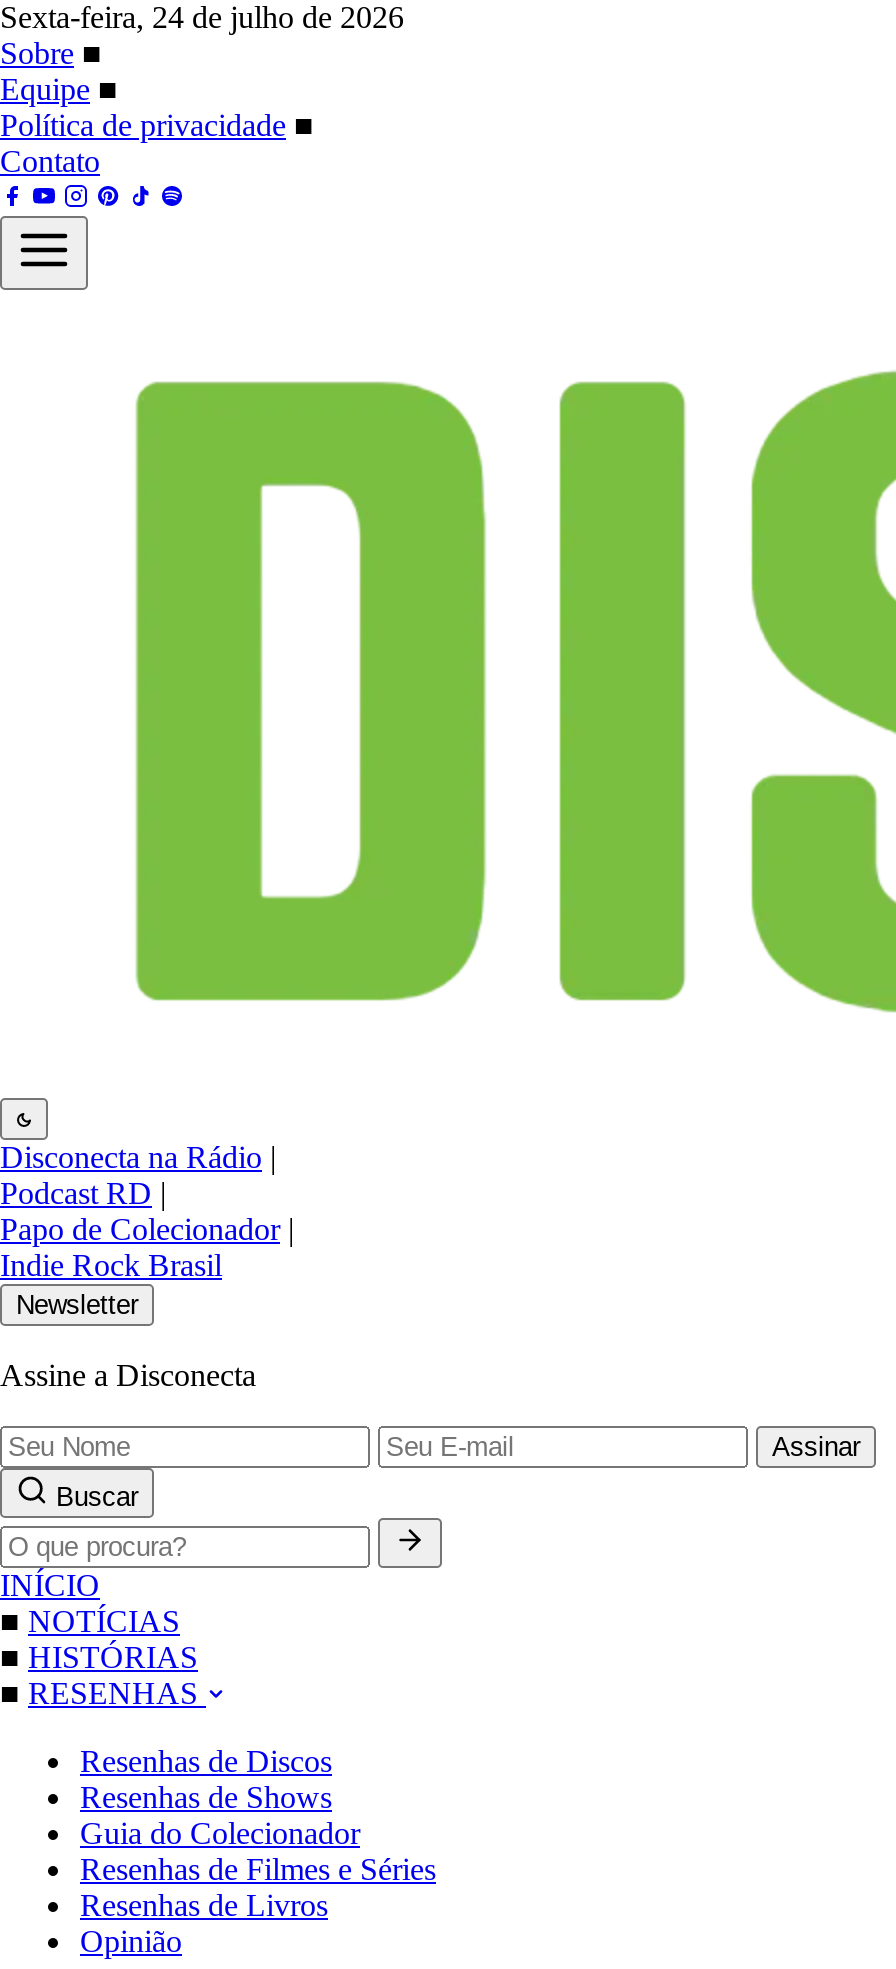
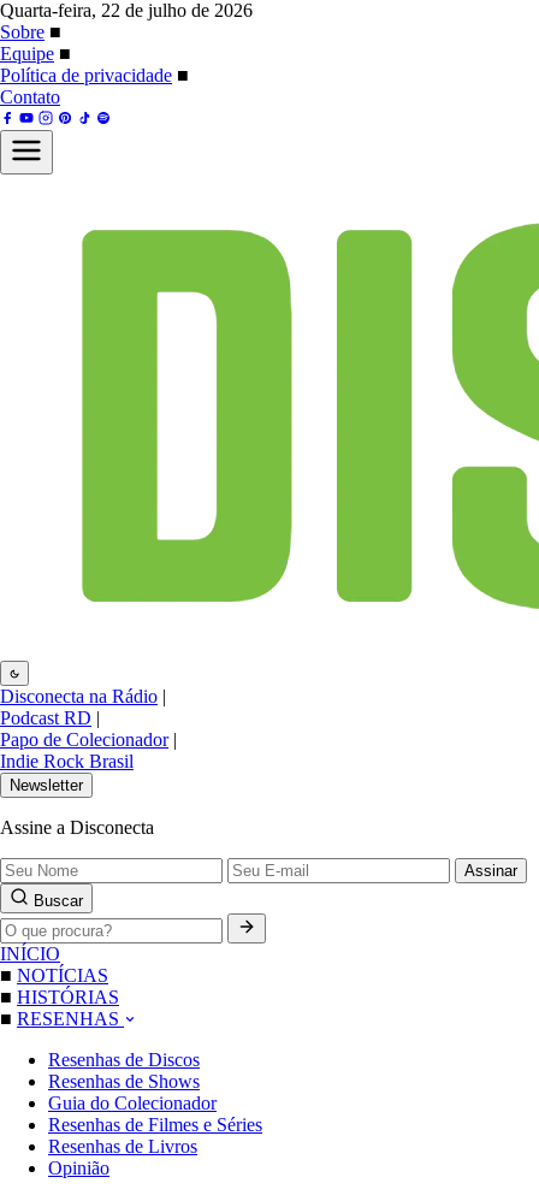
[0,0,404,34] Sexta-feira, 24 de julho de 2026 -> [0,0,253,20] Quarta-feira, 22 de julho de 2026

